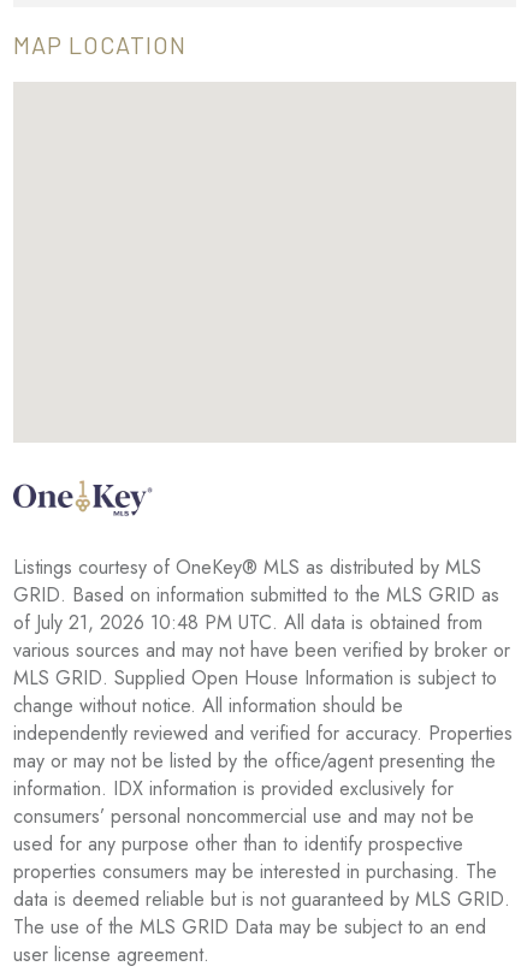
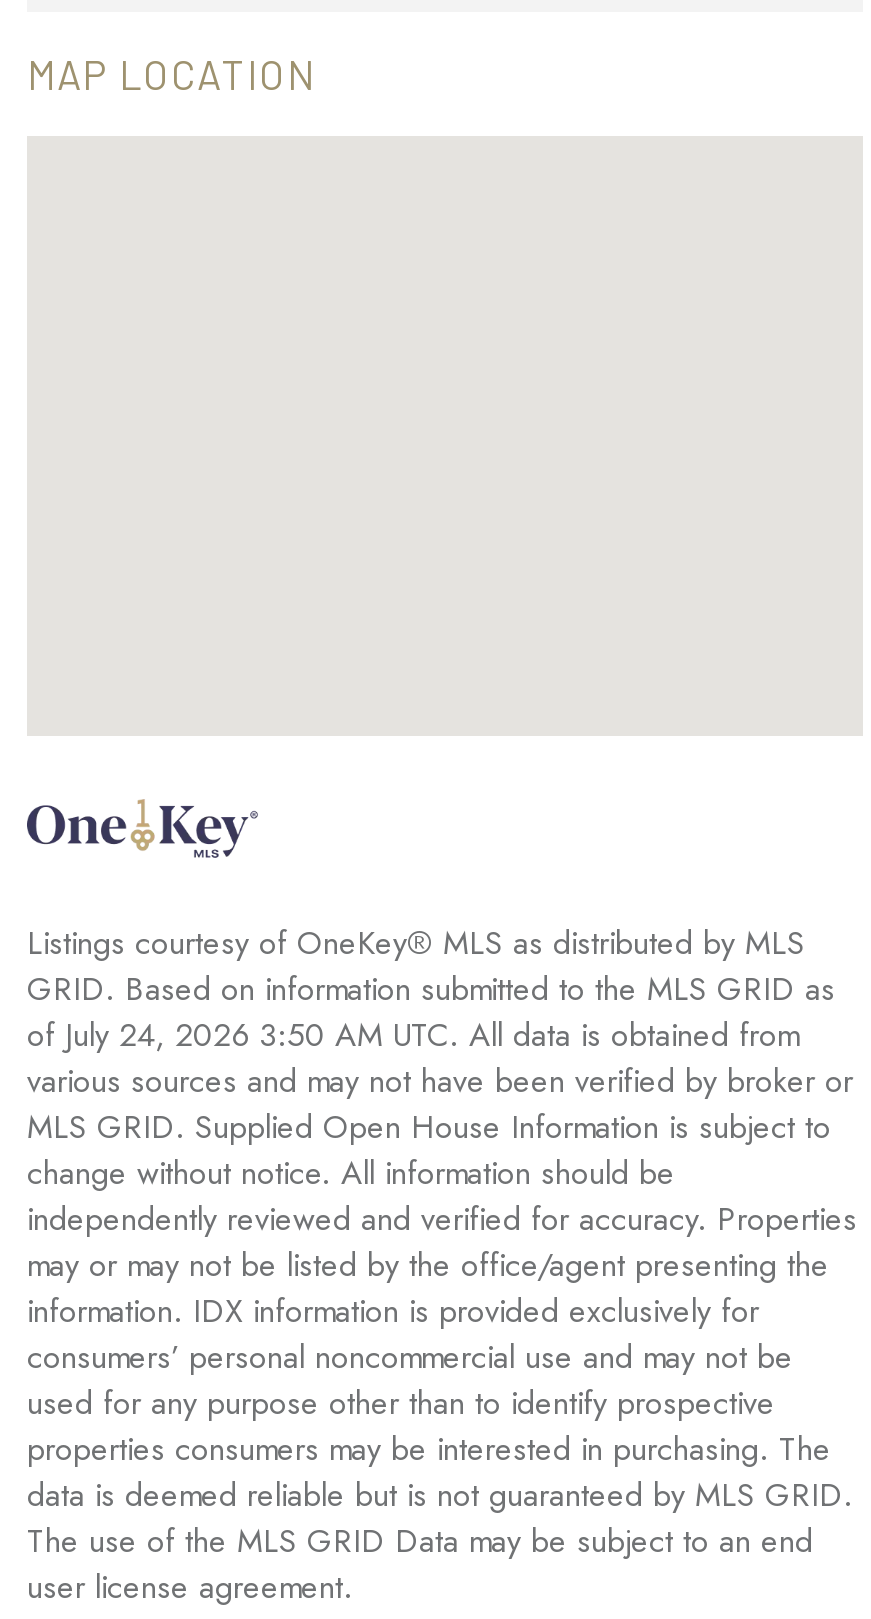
[13,608,482,636] of July 21, 2026 10:48 PM UTC. All data is obtained from -> [27,1011,799,1057] of July 24, 2026 3:50 AM UTC. All data is obtained from

